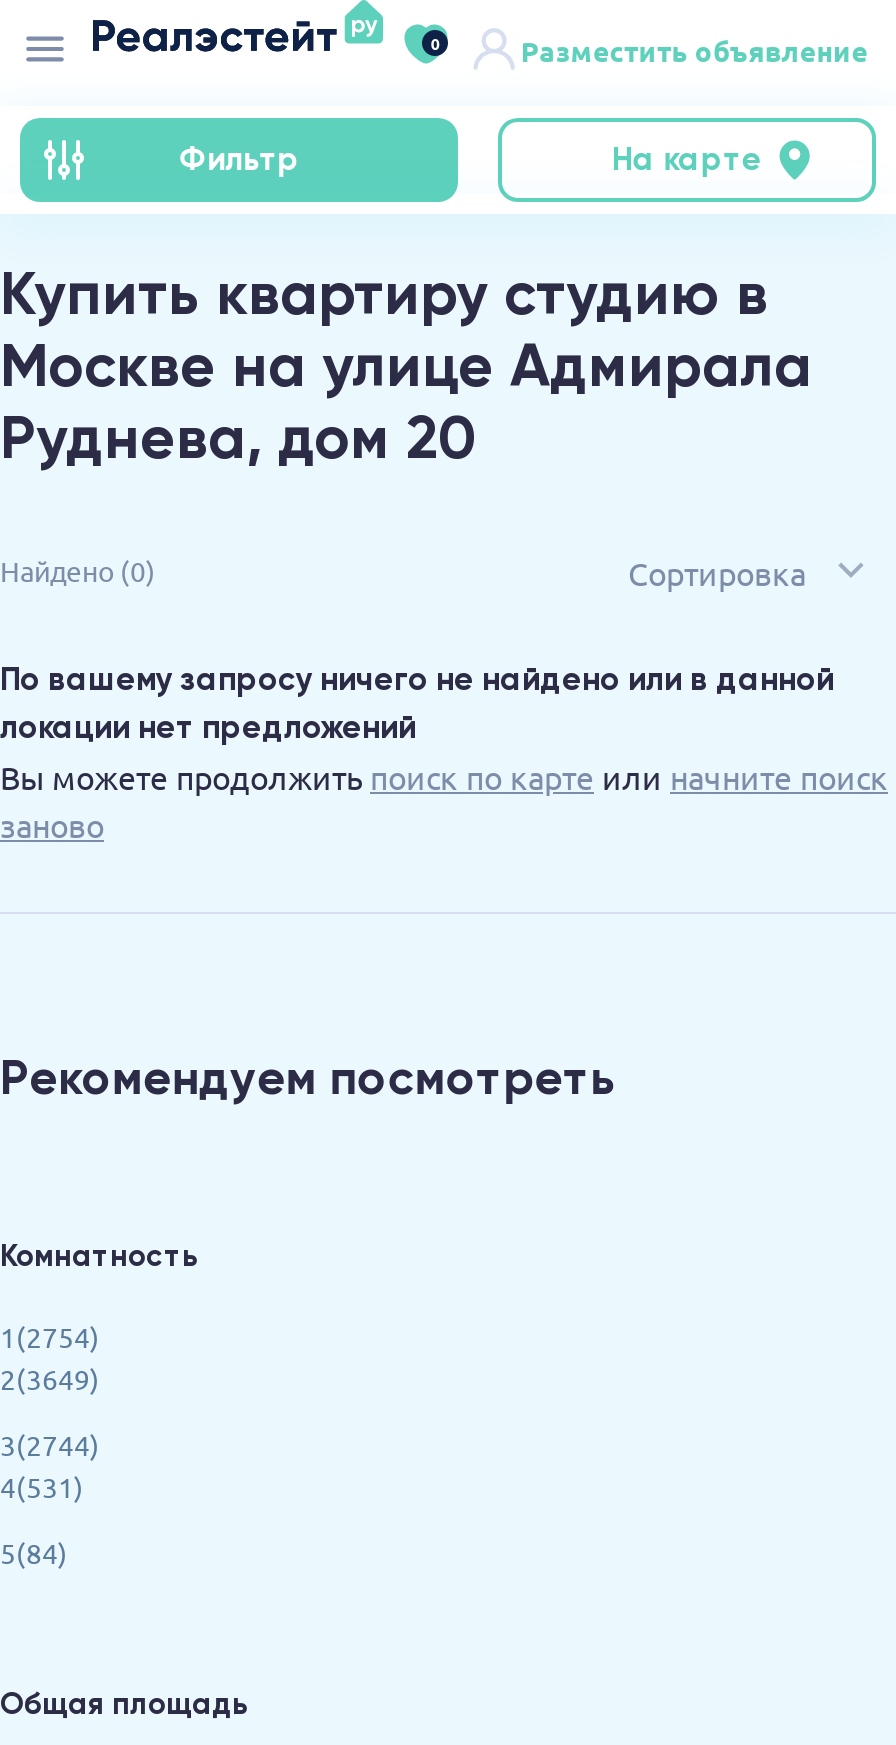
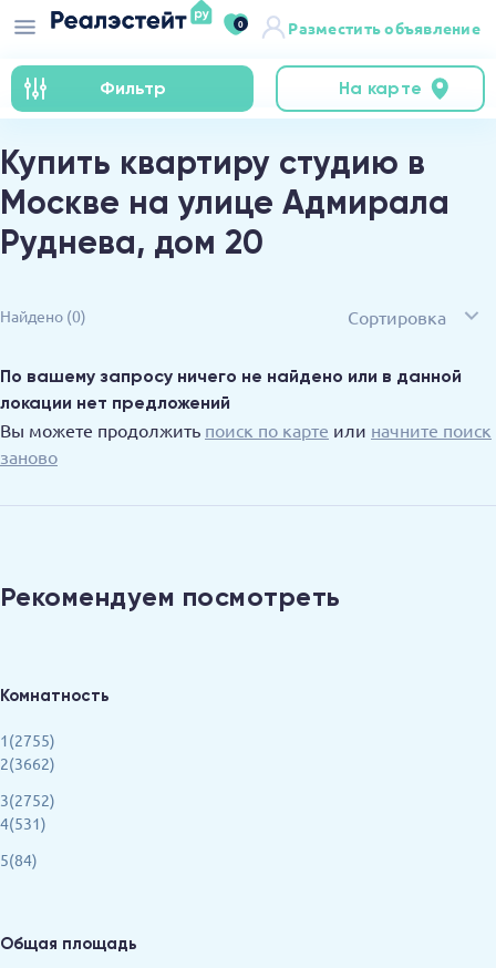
[0,1318,100,1354] 1(2754) -> [0,730,55,750] 1(2755)
[0,1360,100,1396] 2(3649) -> [0,753,55,773] 2(3662)
[0,1426,100,1462] 3(2744) -> [0,790,55,810] 3(2752)

